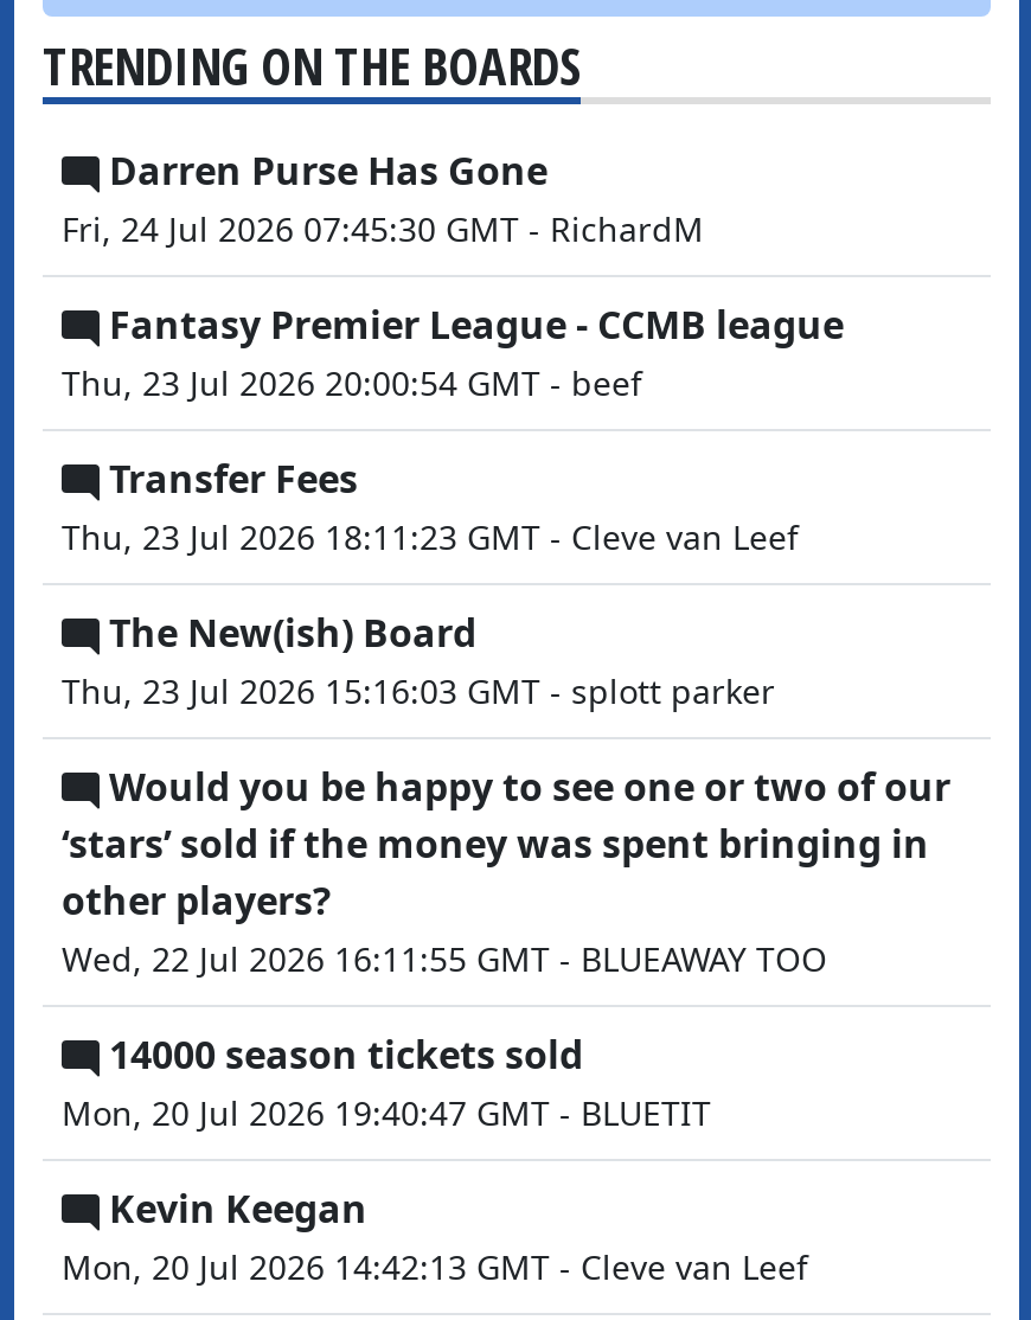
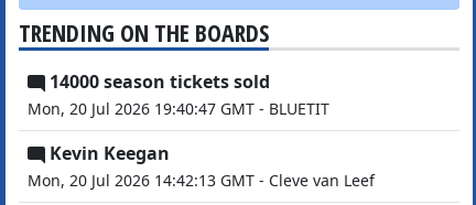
[62,145,950,981] Darren Purse Has Gone | Fri, 24 Jul 2026 07:45:30 GMT - RichardM | Fantasy Premier League - CCMB league | Thu, 23 Jul 2026 20:00:54 GMT - beef | Transfer Fees | Thu, 23 Jul 2026 18:11:23 GMT - Cleve van Leef | The New(ish) Board | Thu, 23 Jul 2026 15:16:03 GMT - splott parker | Would you be happy to see one or two of our | ‘stars’ sold if the money was spent bringing in | other players? | Wed, 22 Jul 2026 16:11:55 GMT - BLUEAWAY TOO -> none

